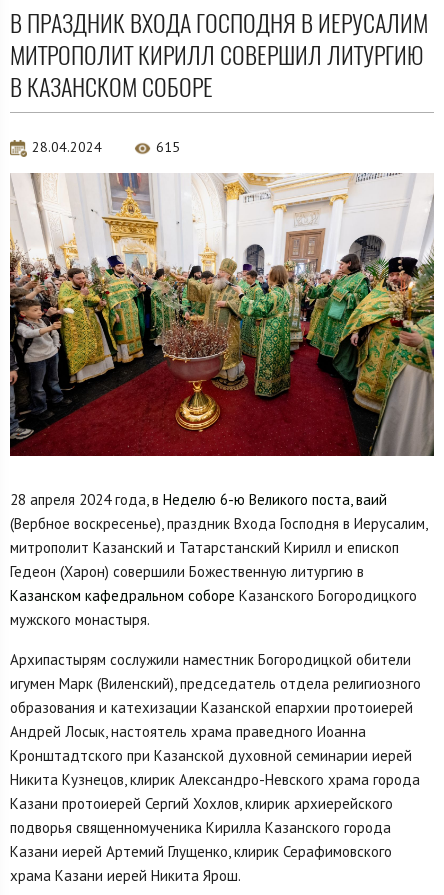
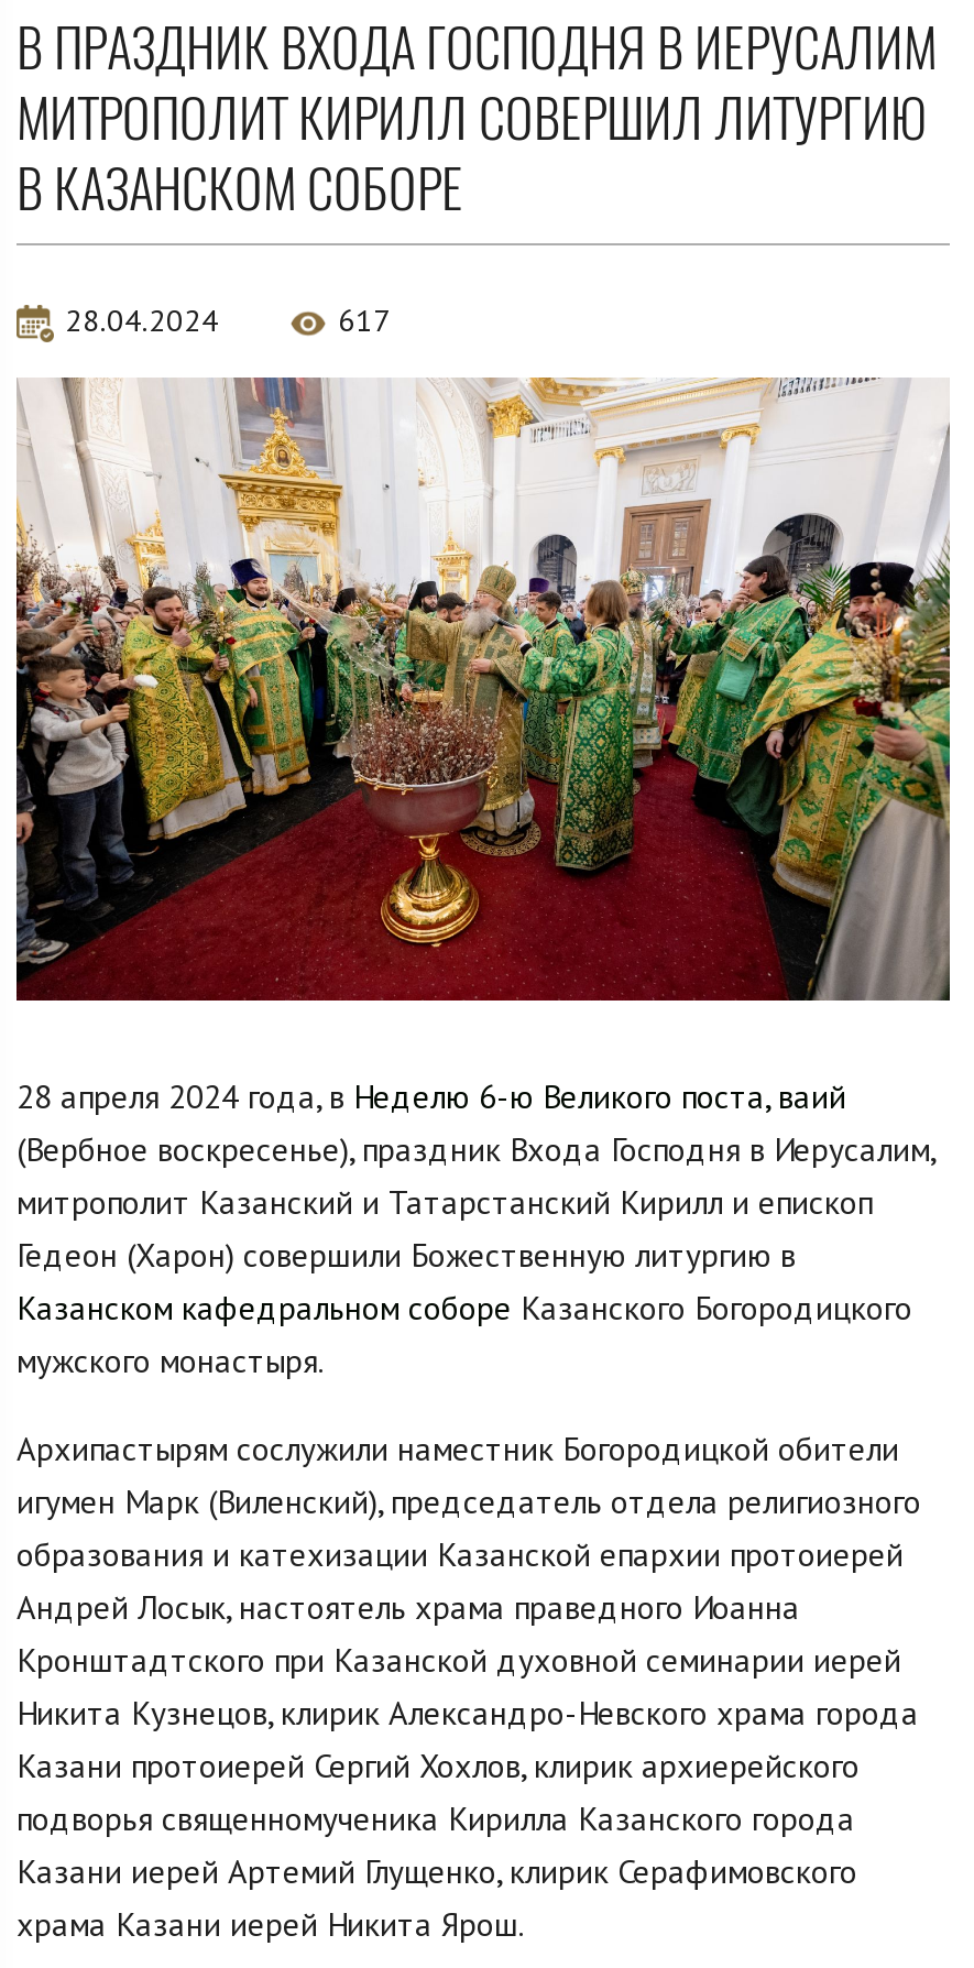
[156,138,180,156] 615 -> [338,301,391,341] 617

